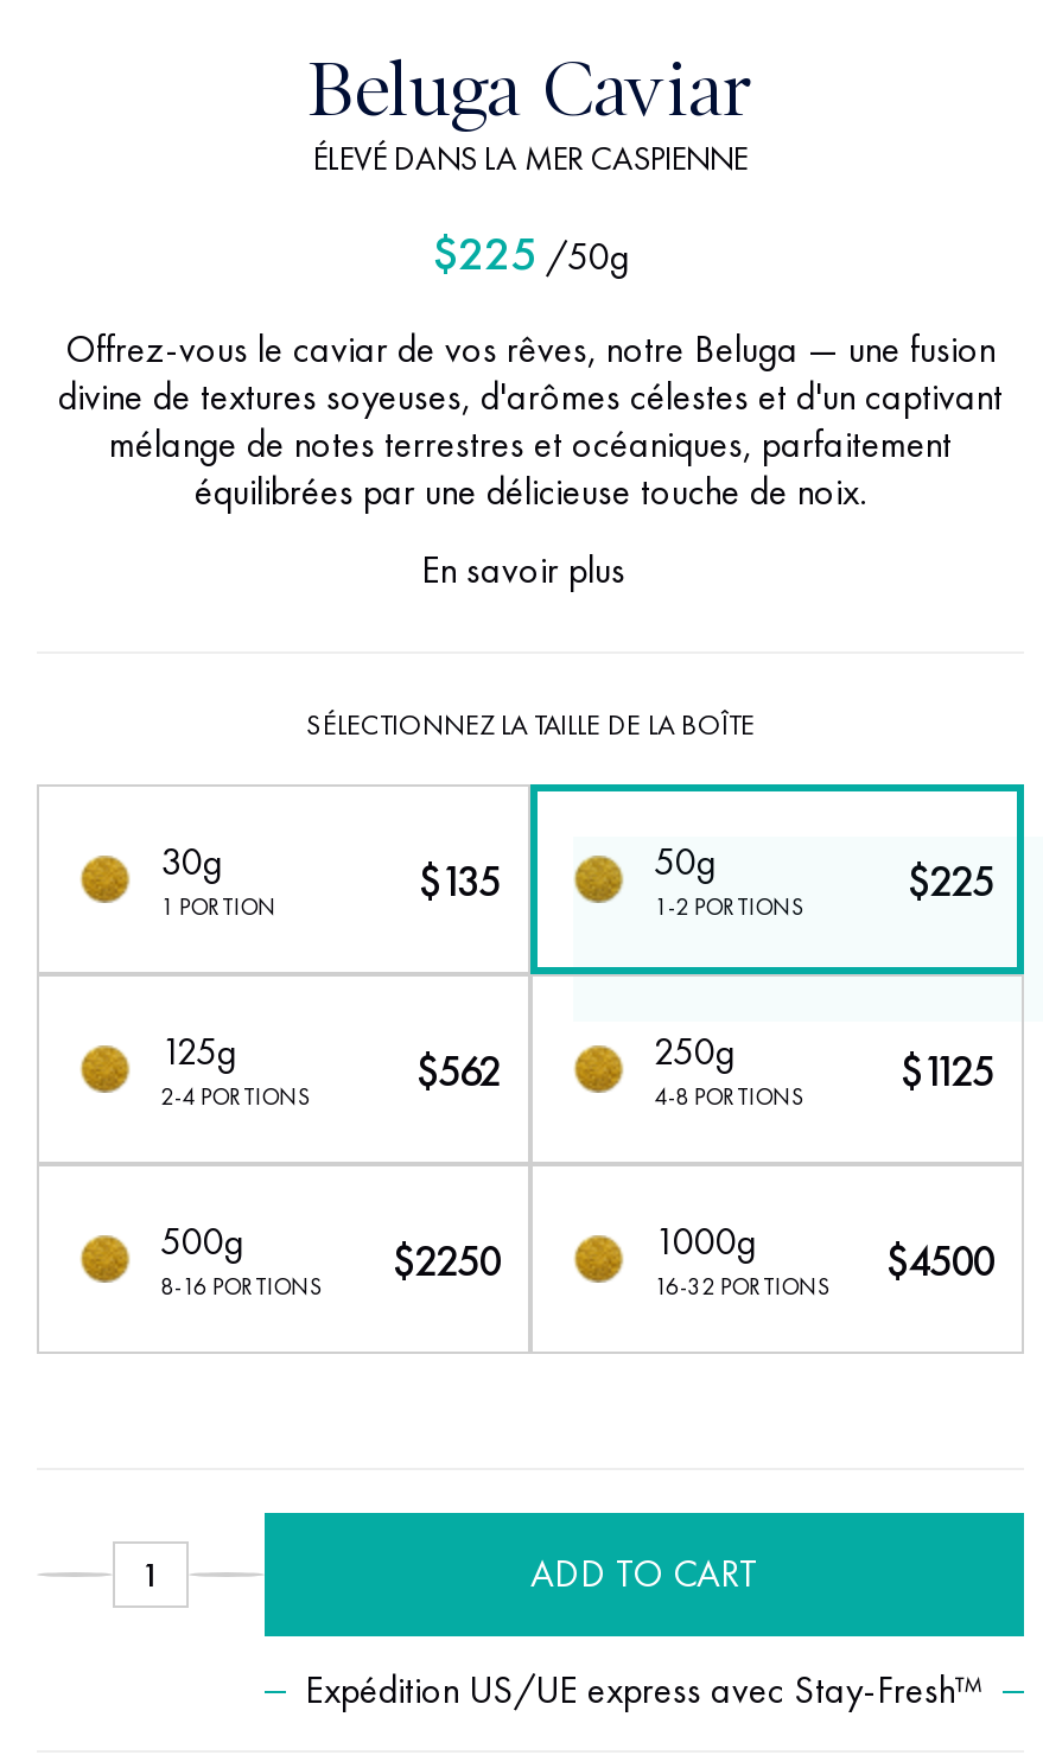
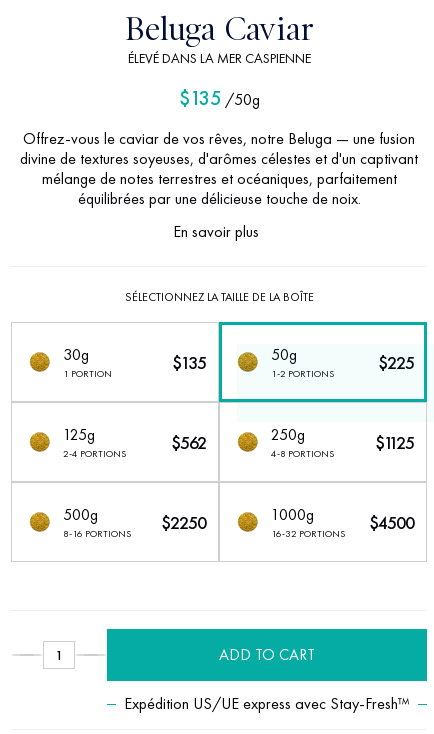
[432,222,629,284] $225 /50g -> [178,85,259,111] $135 /50g

